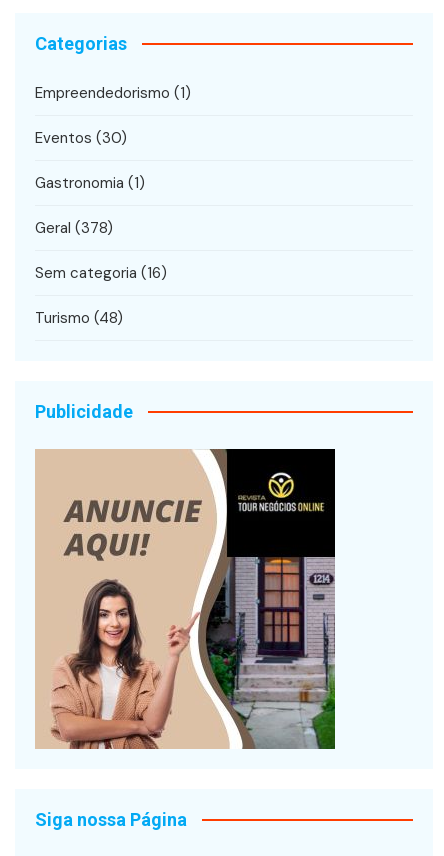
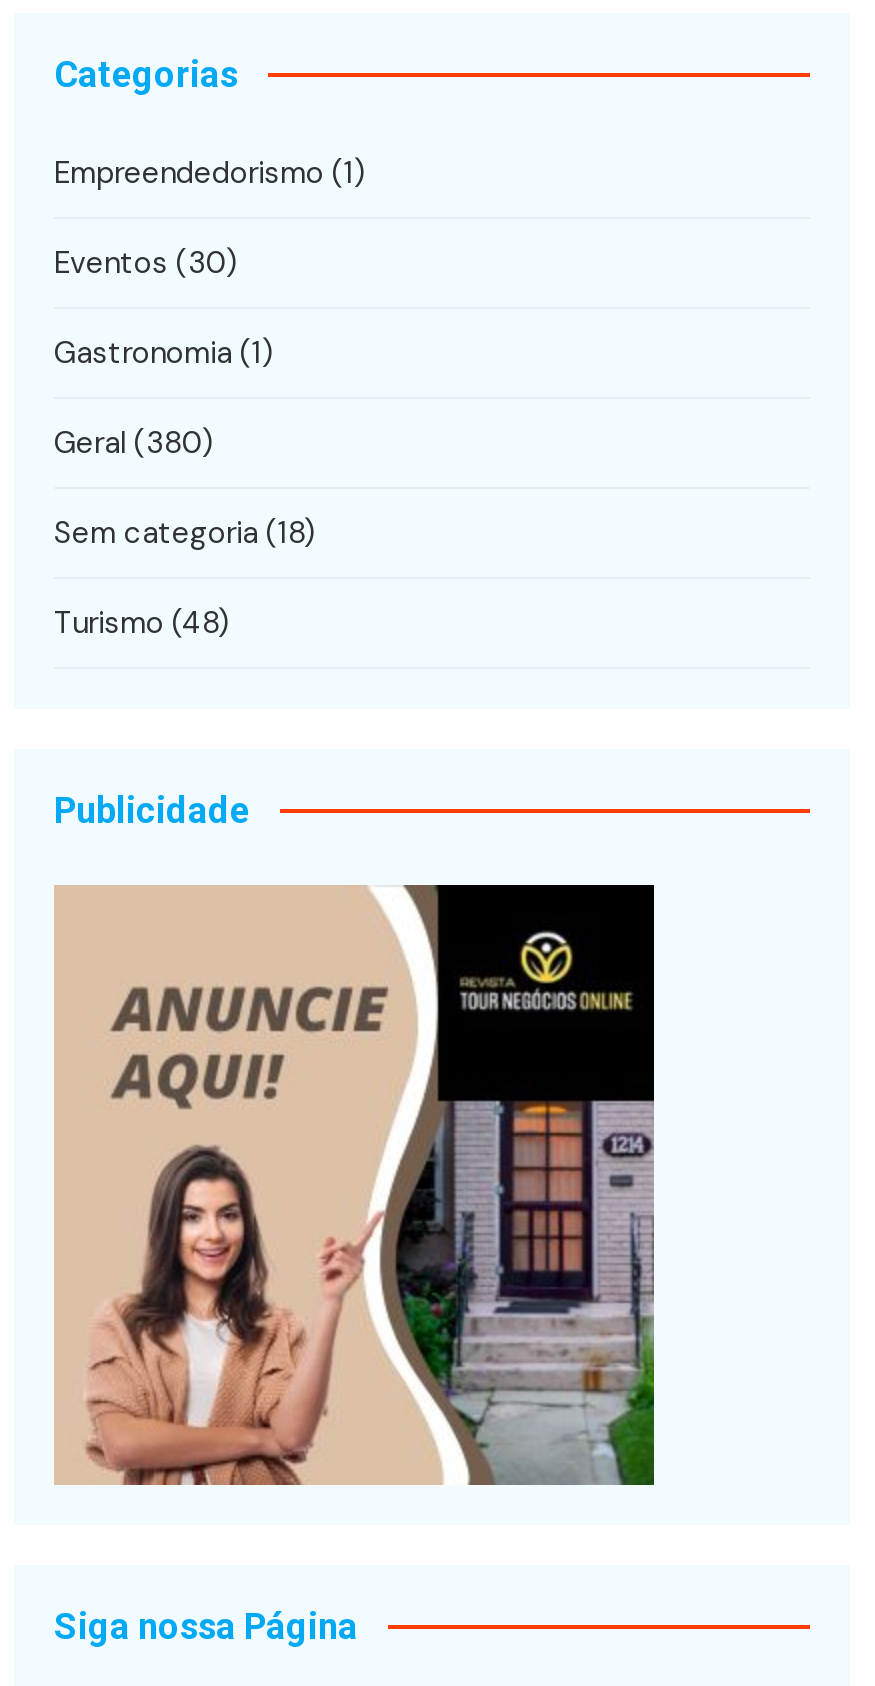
[35,218,113,238] Geral (378) -> [54,423,214,463] Geral (380)
[35,263,167,283] Sem categoria (16) -> [54,513,316,553] Sem categoria (18)

